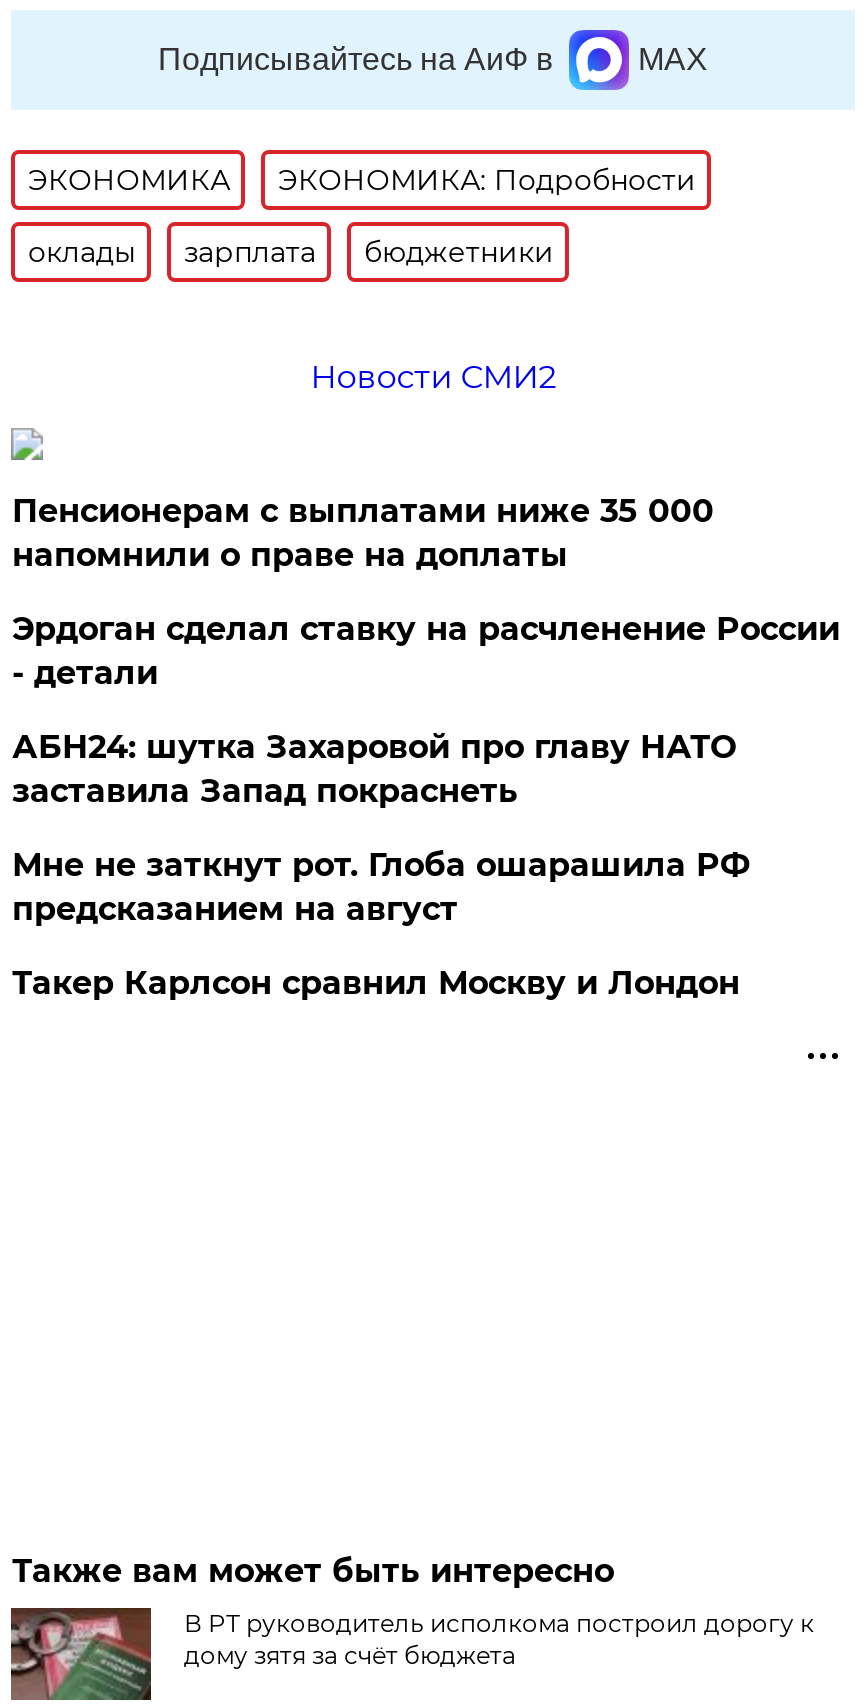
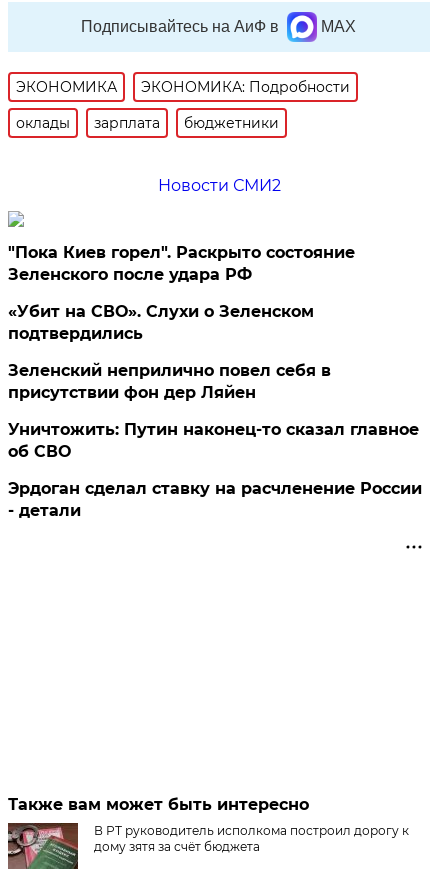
[12,491,714,573] Пенсионерам с выплатами ниже 35 000 | напомнили о праве на доплаты -> [8,243,419,461] "Пока Киев горел". Раскрыто состояние | Зеленского после удара РФ | «Убит на СВО». Слухи о Зеленском | подтвердились | Зеленский неприлично повел cебя в | присутствии фон дер Ляйен | Уничтожить: Путин наконец-то сказал главное | об СВО
moved [12,609,840,691] -> [8,479,422,520]: Эрдоган сделал ставку на расчленение России | - детали
[12,727,750,1001] АБН24: шутка Захаровой про главу НАТО | заставила Запад покраснеть | Мне не заткнут рот. Глоба ошарашила РФ | предсказанием на август | Такер Карлсон сравнил Москву и Лондон -> none

